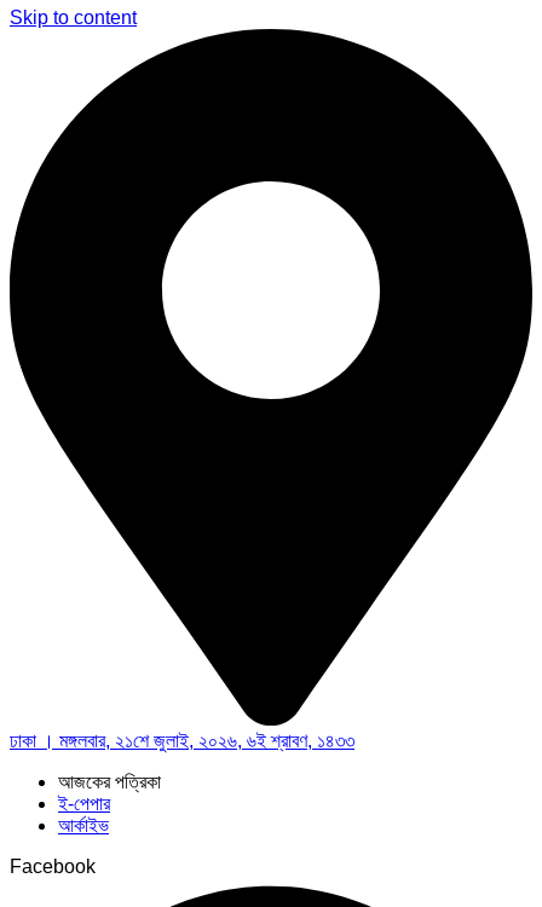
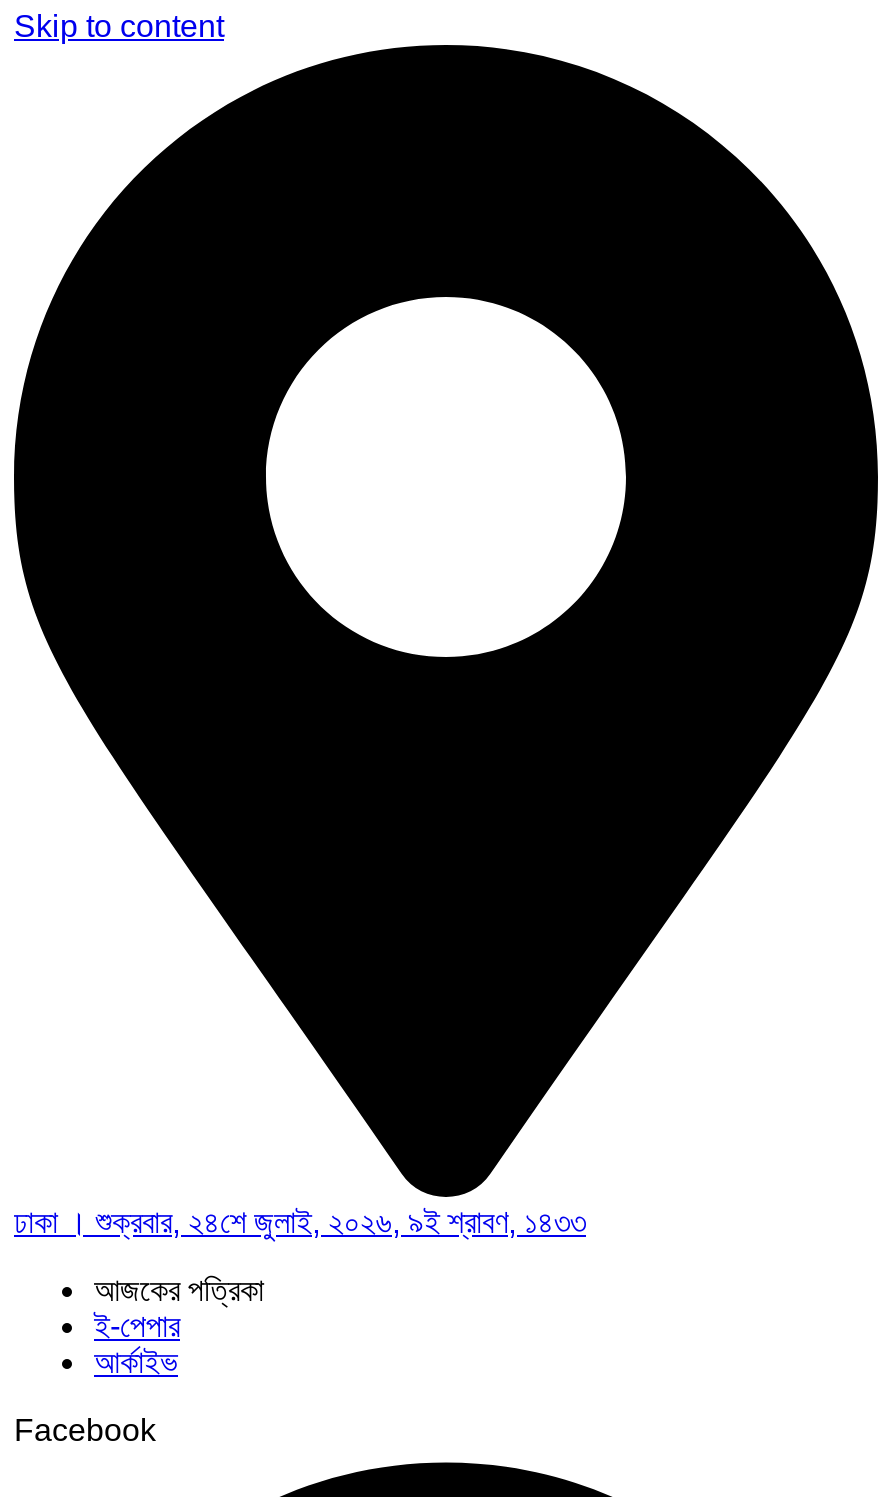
[10,730,354,751] ঢাকা । মঙ্গলবার, ২১শে জুলাই, ২০২৬, ৬ই শ্রাবণ, ১৪৩৩ -> [14,1205,586,1239] ঢাকা । শুক্রবার, ২৪শে জুলাই, ২০২৬, ৯ই শ্রাবণ, ১৪৩৩

